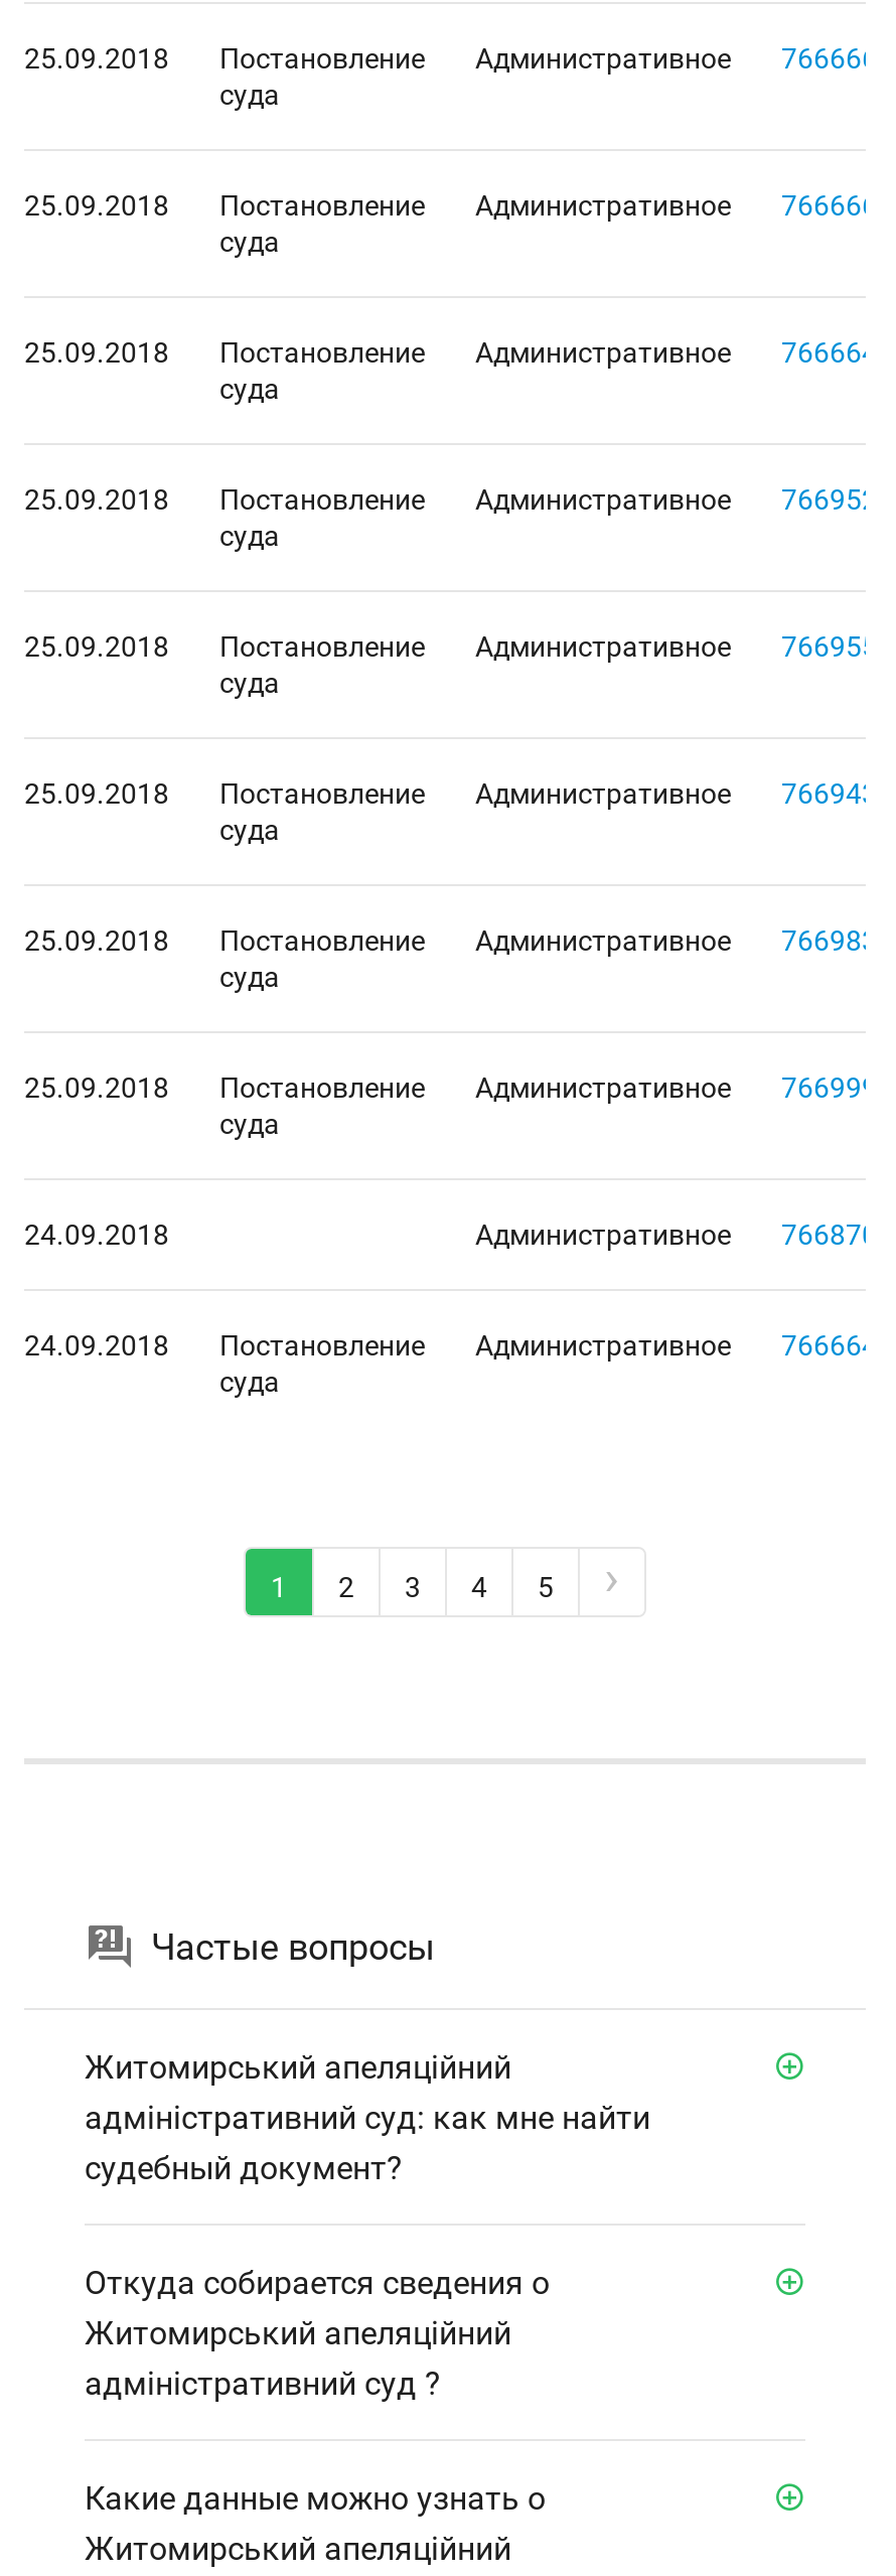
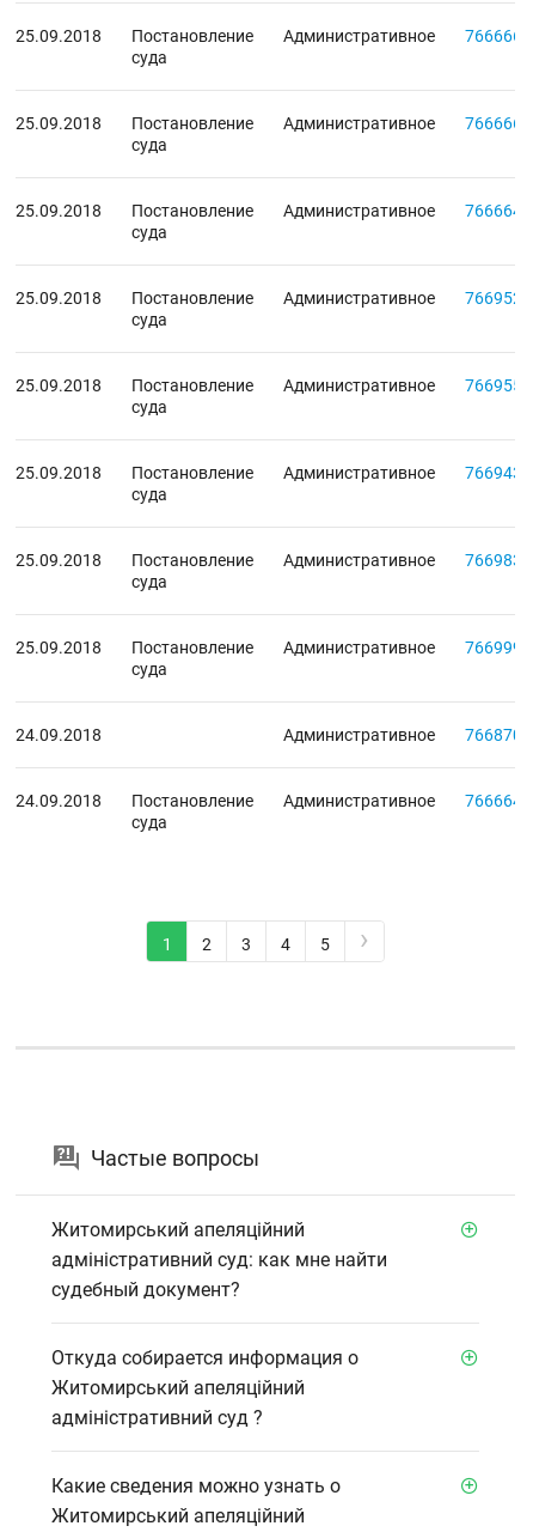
[85,2264,550,2302] Откуда собирается сведения о -> [51,1346,359,1369] Откуда собирается информация о
[85,2479,546,2518] Какие данные можно узнать о -> [51,1475,341,1497] Какие сведения можно узнать о

